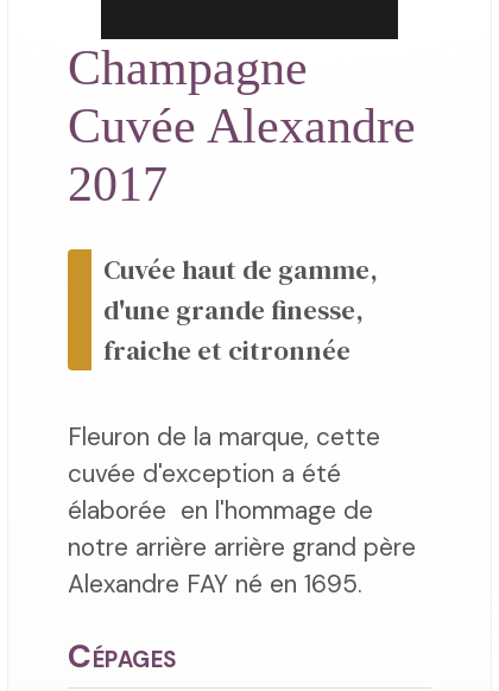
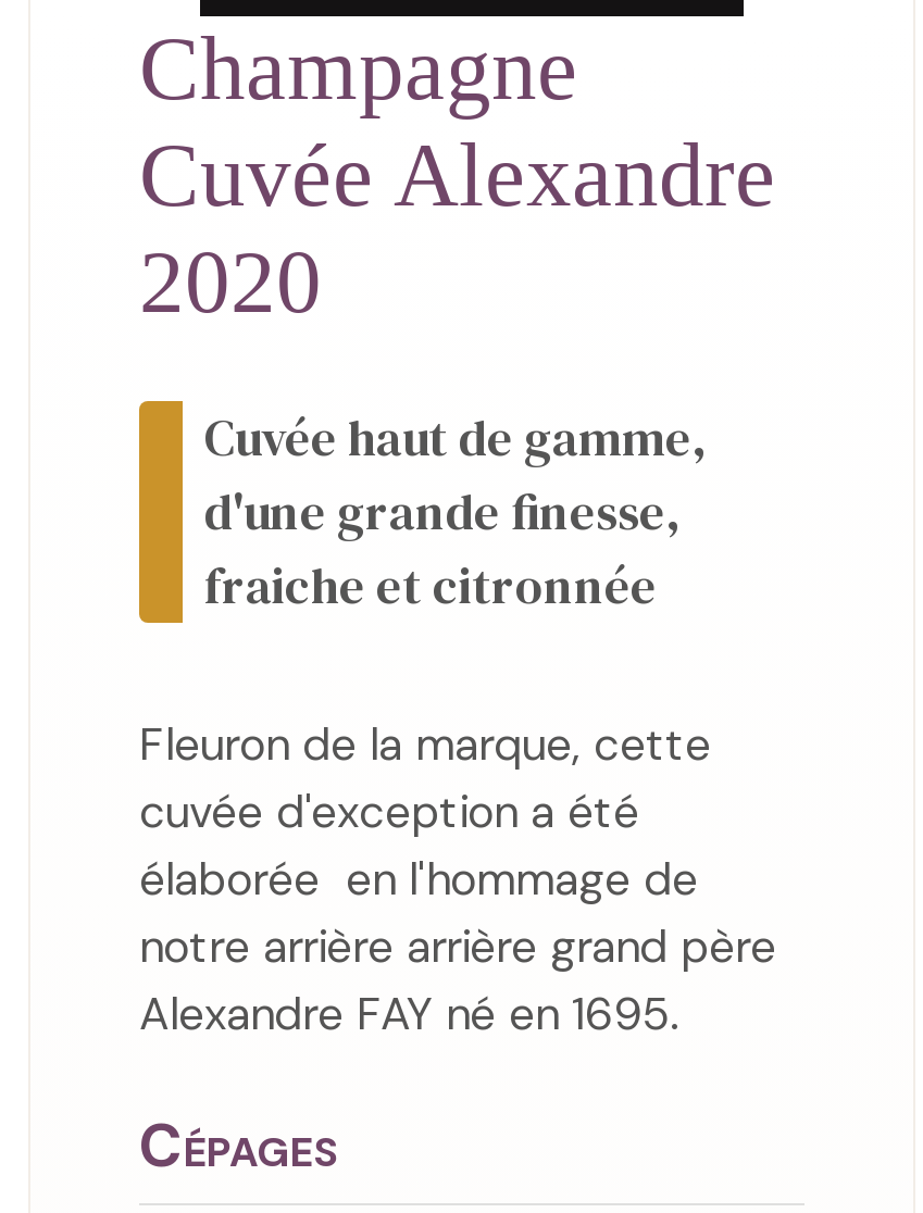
[68,157,168,212] 2017 -> [139,231,322,331] 2020

